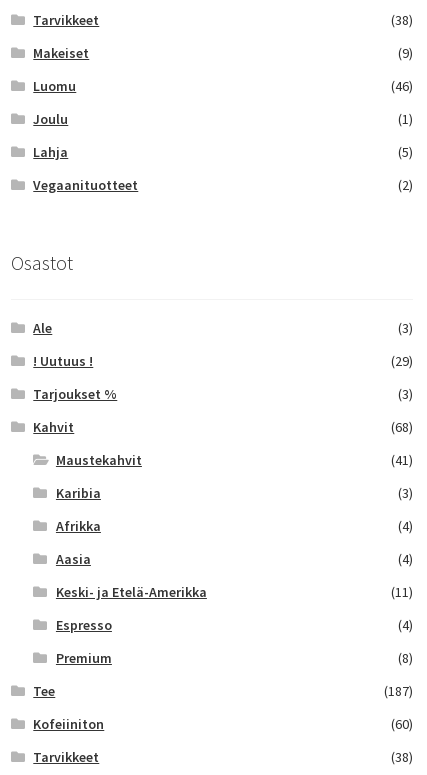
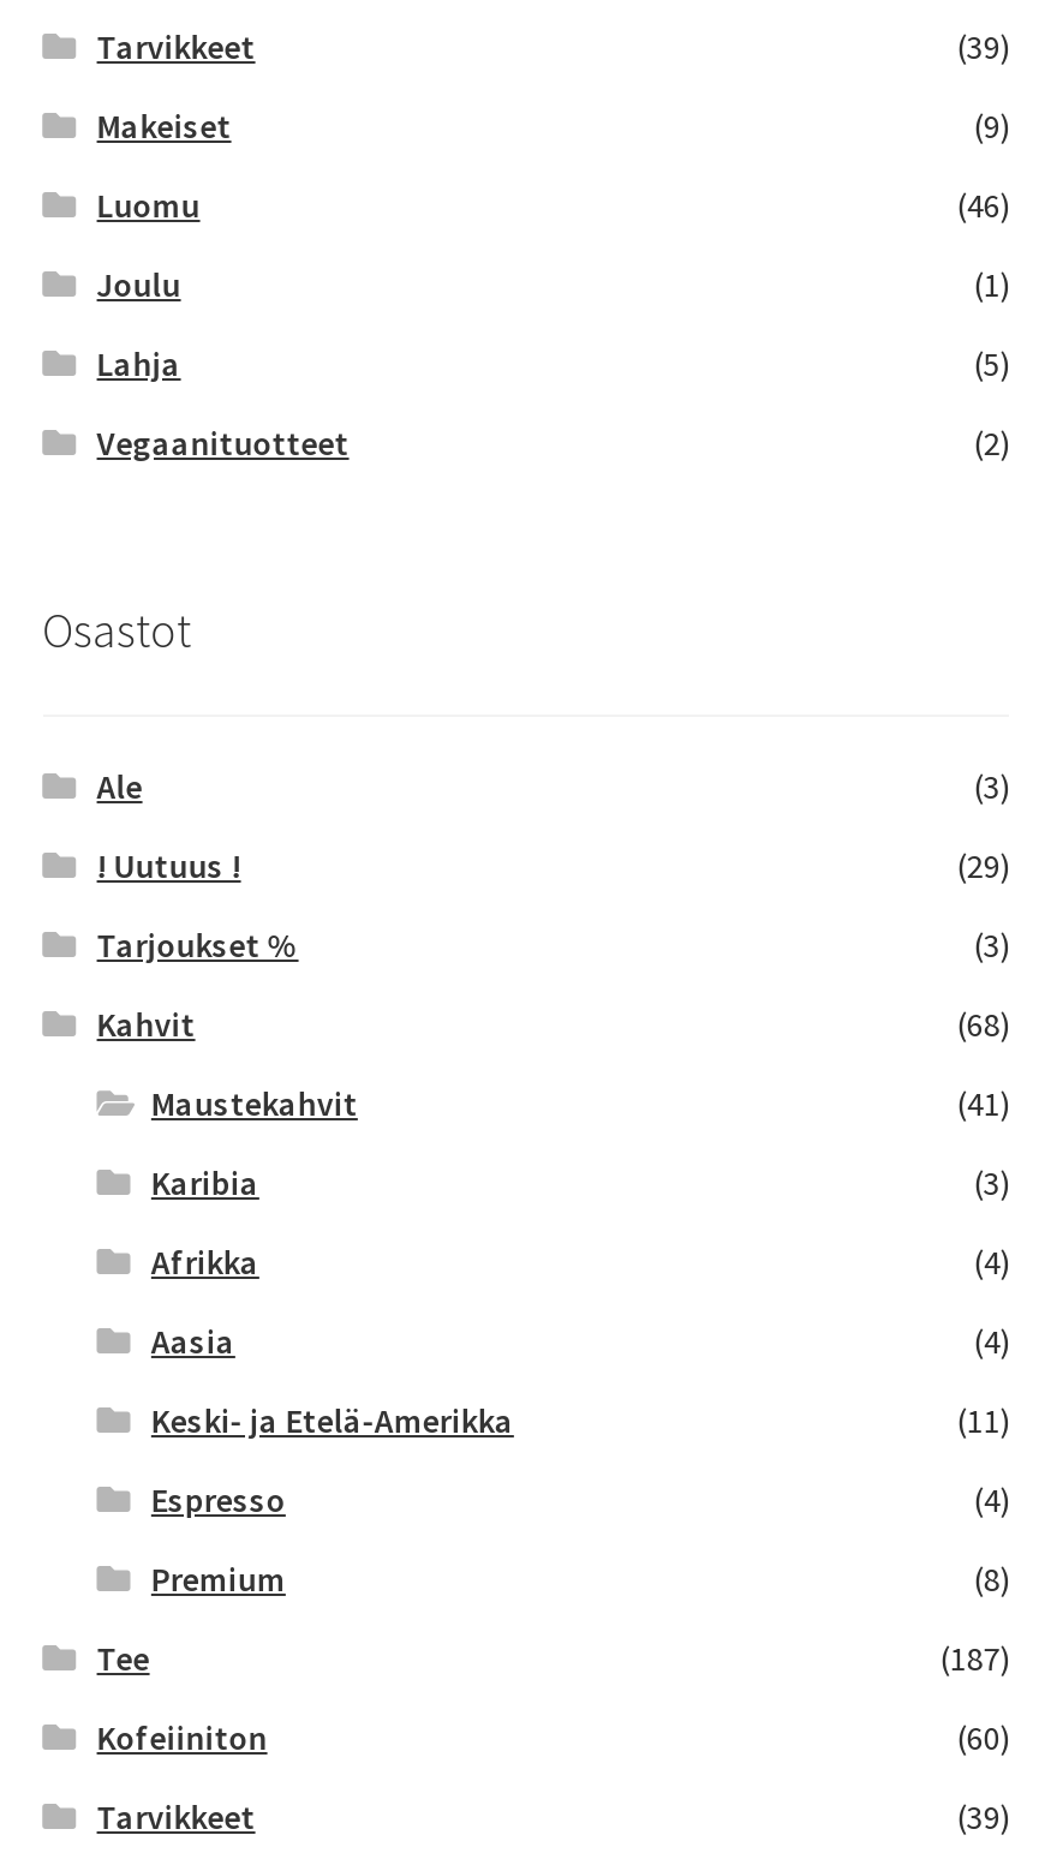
[391,11,413,29] (38) -> [957,24,1010,68] (39)
[391,748,413,766] (38) -> [957,1796,1010,1839] (39)

